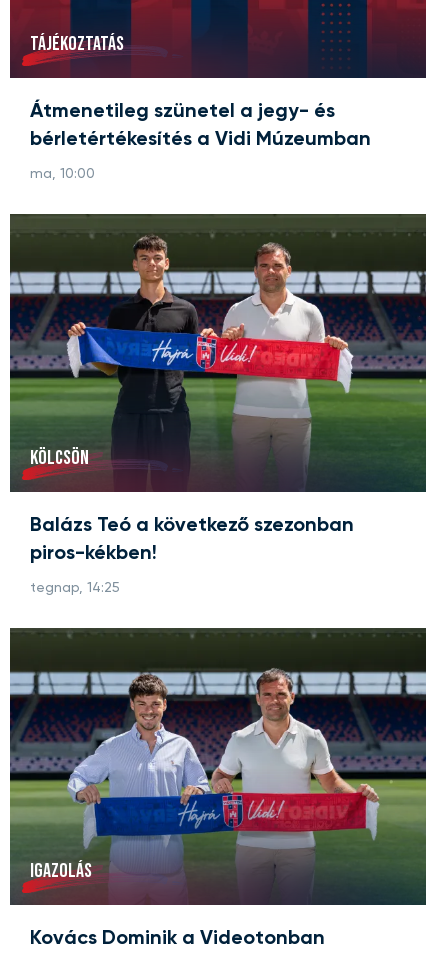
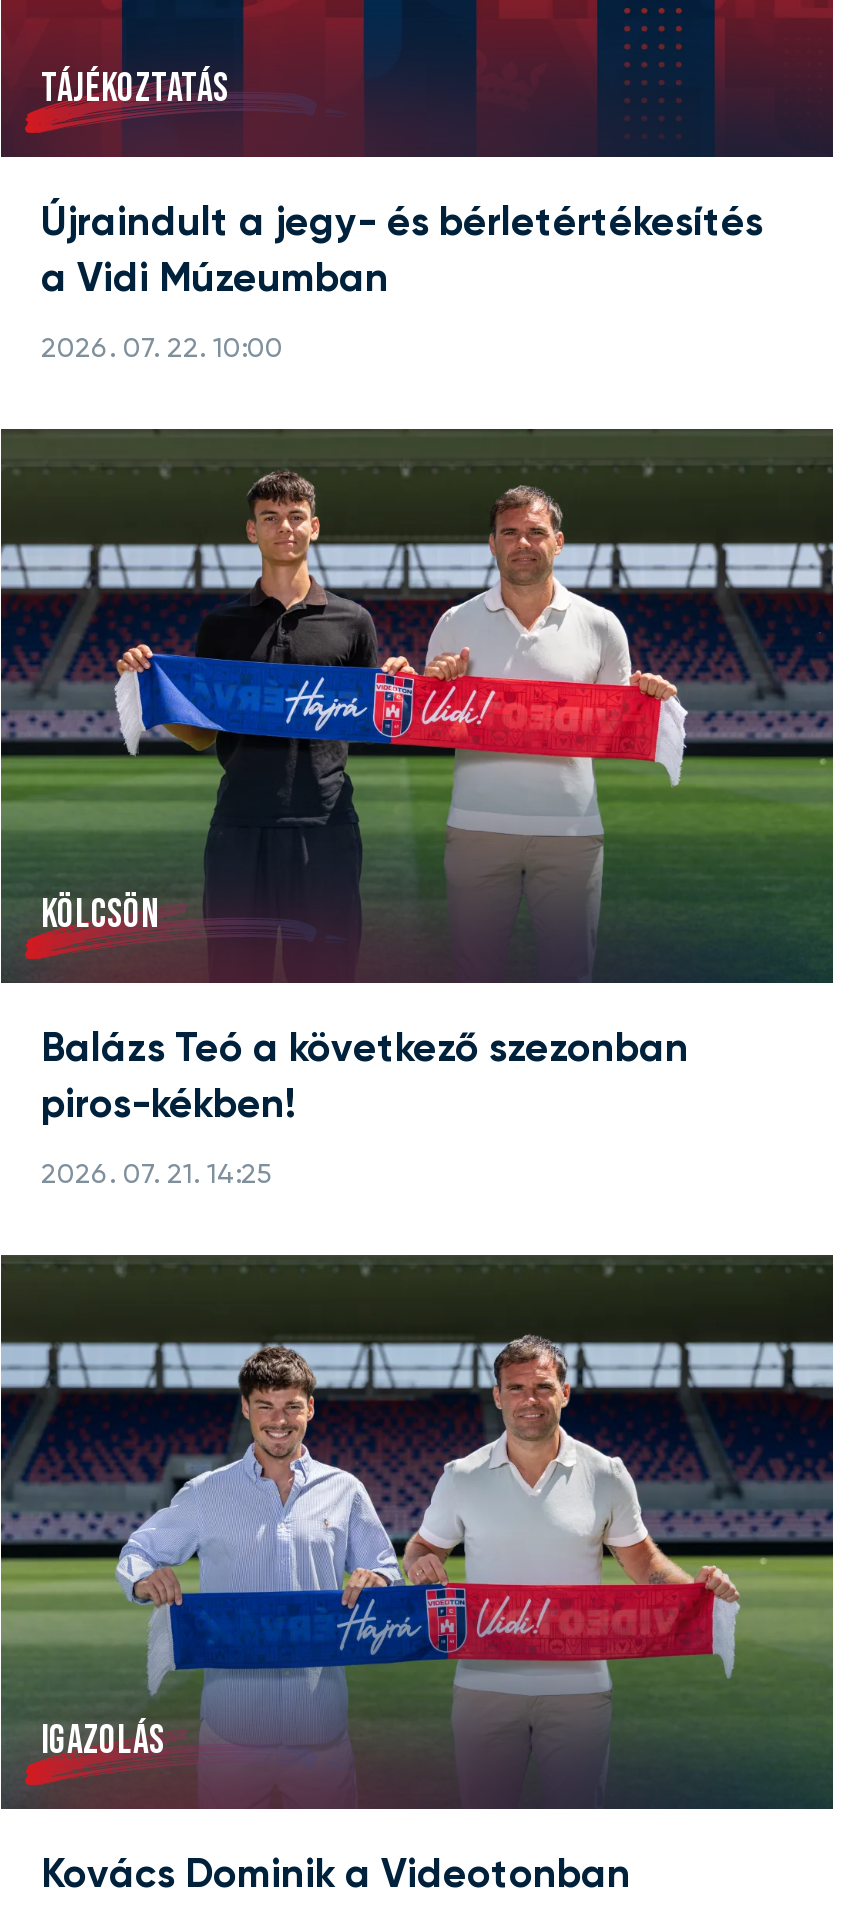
[30,102,371,150] Átmenetileg szünetel a jegy- és | bérletértékesítés a Vidi Múzeumban -> [41,205,763,301] Újraindult a jegy- és bérletértékesítés | a Vidi Múzeumban
[30,167,95,181] ma, 10:00 -> [41,335,283,363] 2026. 07. 22. 10:00
[30,581,120,595] tegnap, 14:25 -> [41,1162,273,1190] 2026. 07. 21. 14:25

